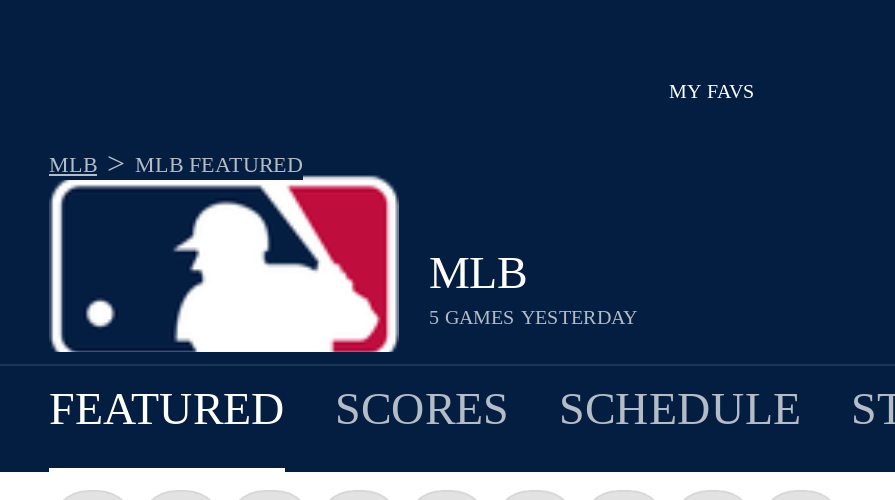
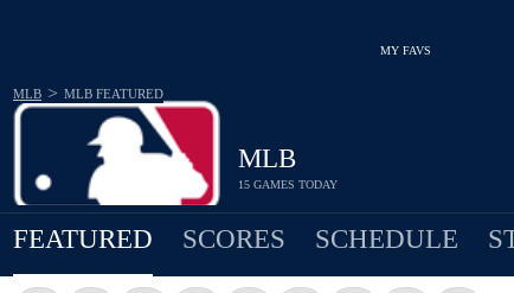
[429,305,637,327] 5 GAMES YESTERDAY -> [238,177,338,190] 15 GAMES TODAY

